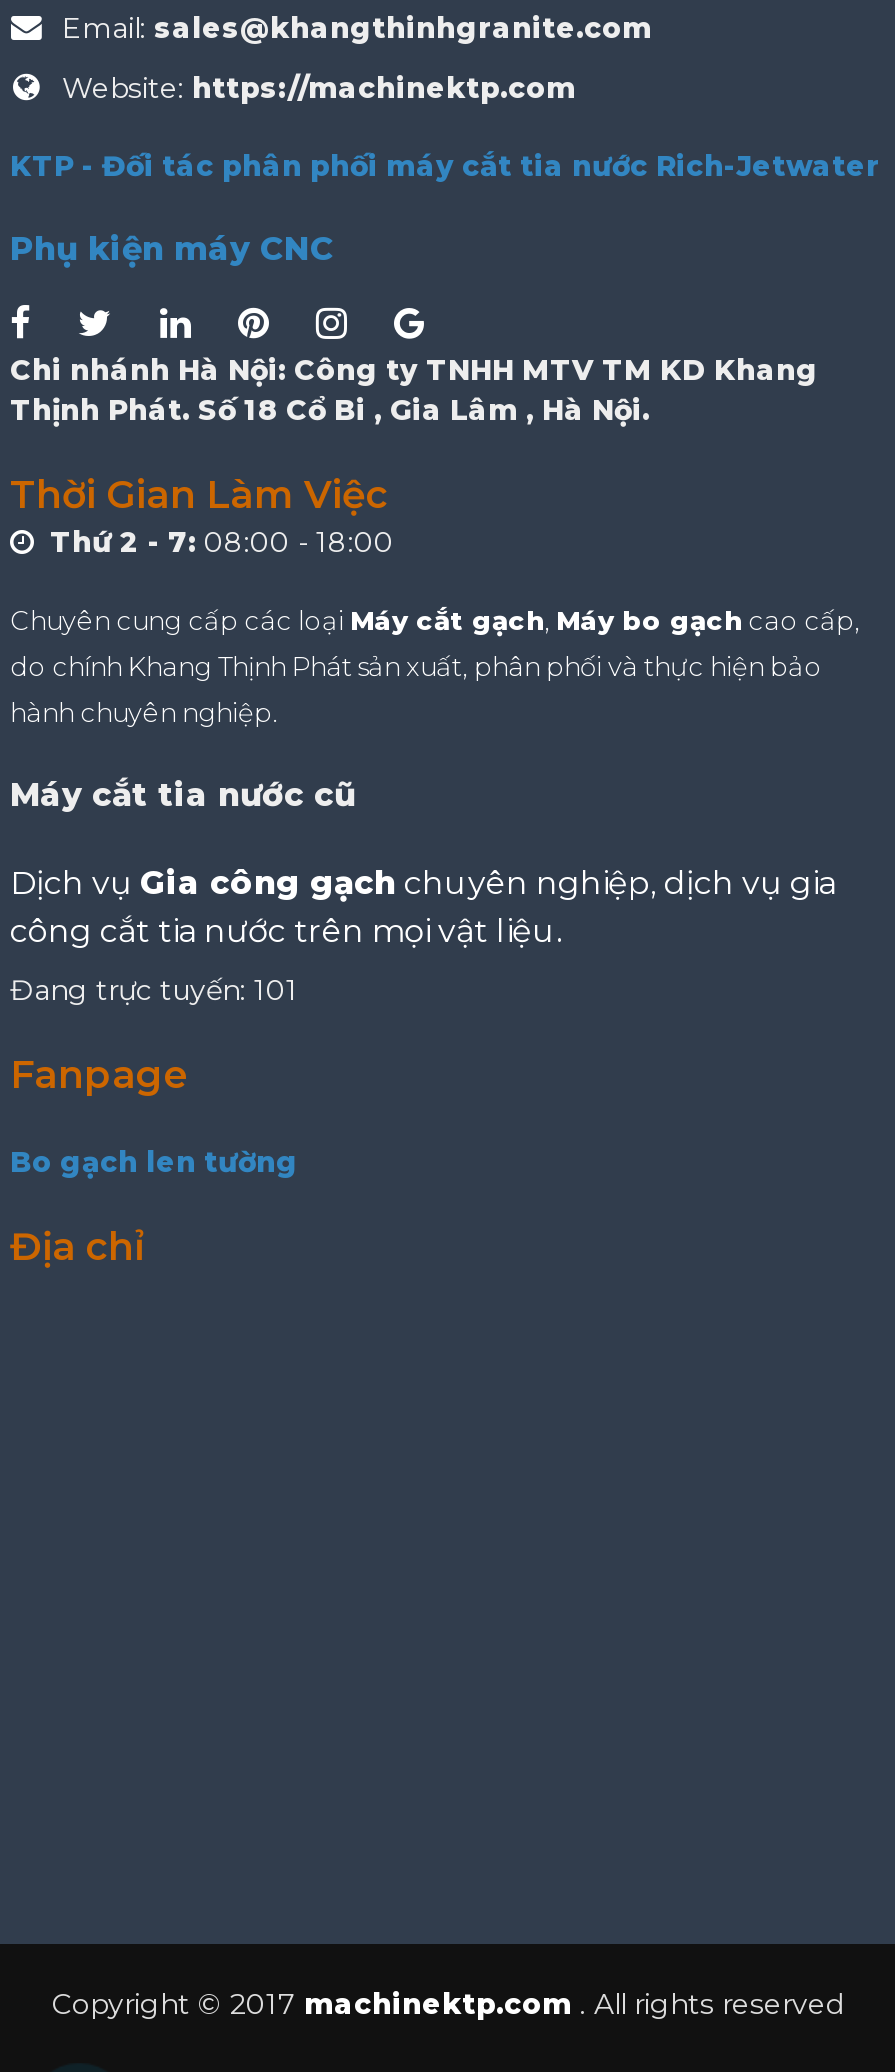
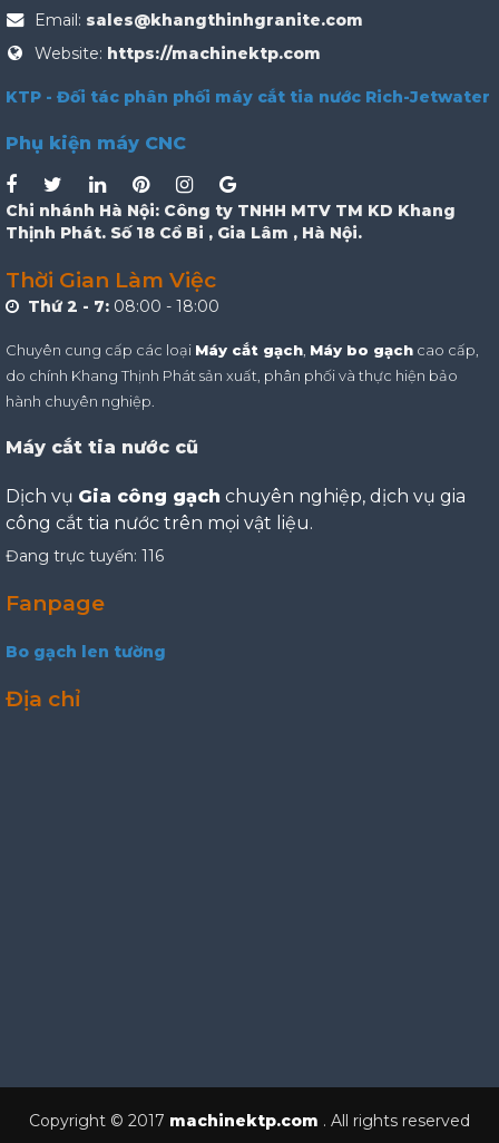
[10,973,298,1009] Đang trực tuyến: 101 -> [6,546,164,566] Đang trực tuyến: 116

